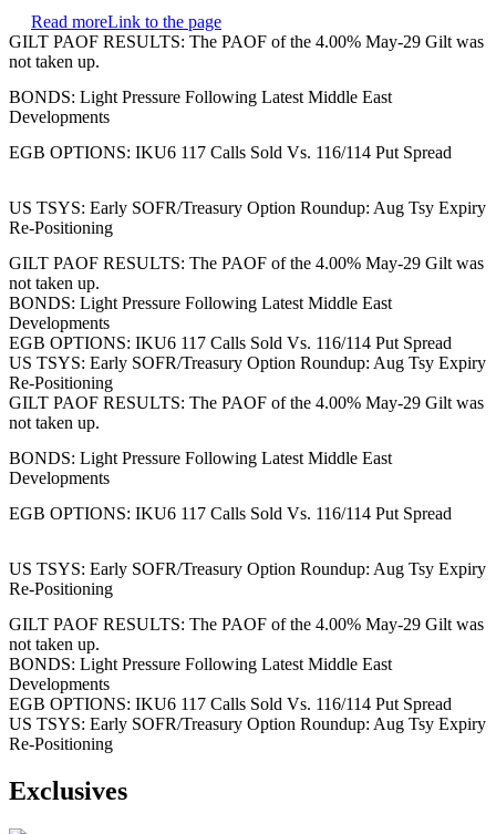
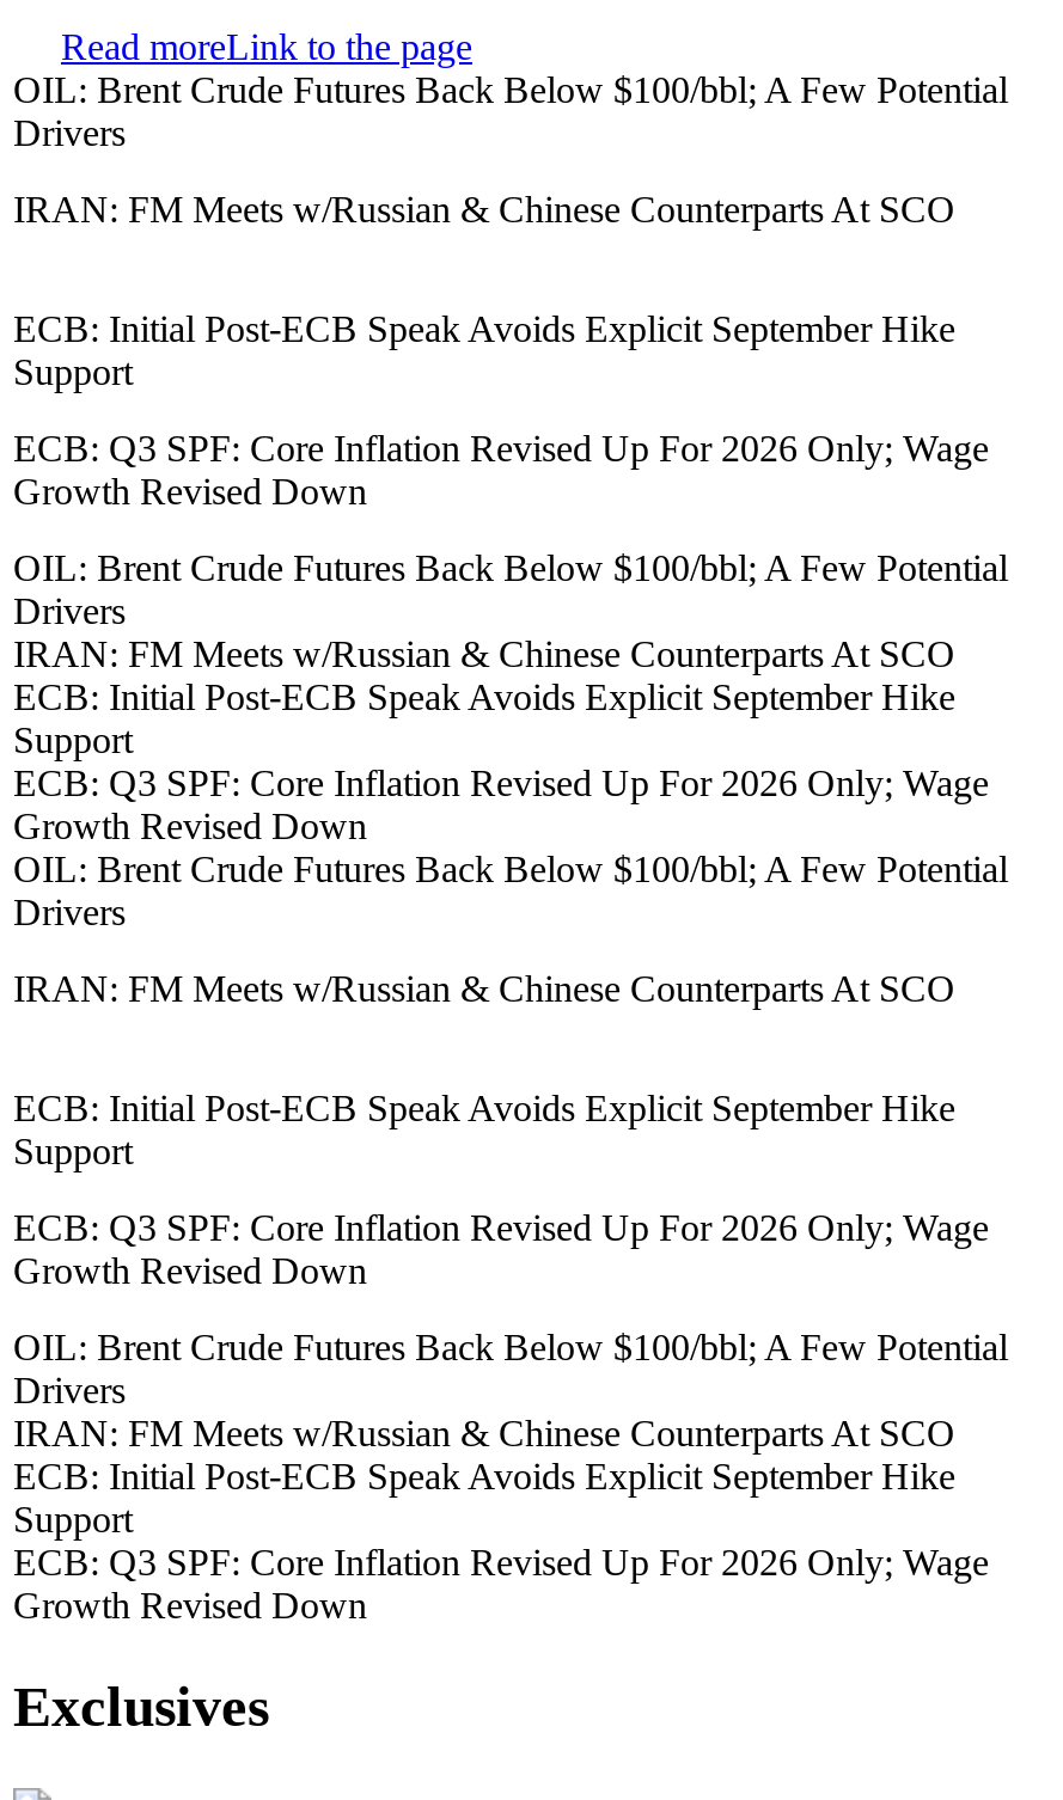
[9,32,484,71] GILT PAOF RESULTS: The PAOF of the 4.00% May-29 Gilt was | not taken up. -> [13,70,1008,153] OIL: Brent Crude Futures Back Below $100/bbl; A Few Potential | Drivers
[9,88,392,126] BONDS: Light Pressure Following Latest Middle East | Developments -> [13,189,955,230] IRAN: FM Meets w/Russian & Chinese Counterparts At SCO
[9,143,452,162] EGB OPTIONS: IKU6 117 Calls Sold Vs. 116/114 Put Spread -> [13,309,955,393] ECB: Initial Post-ECB Speak Avoids Explicit September Hike | Support
[9,198,486,237] US TSYS: Early SOFR/Treasury Option Roundup: Aug Tsy Expiry | Re-Positioning -> [13,428,989,512] ECB: Q3 SPF: Core Inflation Revised Up For 2026 Only; Wage | Growth Revised Down
[9,254,486,432] GILT PAOF RESULTS: The PAOF of the 4.00% May-29 Gilt was | not taken up. | BONDS: Light Pressure Following Latest Middle East | Developments | EGB OPTIONS: IKU6 117 Calls Sold Vs. 116/114 Put Spread | US TSYS: Early SOFR/Treasury Option Roundup: Aug Tsy Expiry | Re-Positioning | GILT PAOF RESULTS: The PAOF of the 4.00% May-29 Gilt was | not taken up. -> [13,548,1008,933] OIL: Brent Crude Futures Back Below $100/bbl; A Few Potential | Drivers | IRAN: FM Meets w/Russian & Chinese Counterparts At SCO | ECB: Initial Post-ECB Speak Avoids Explicit September Hike | Support | ECB: Q3 SPF: Core Inflation Revised Up For 2026 Only; Wage | Growth Revised Down | OIL: Brent Crude Futures Back Below $100/bbl; A Few Potential | Drivers
[9,449,392,488] BONDS: Light Pressure Following Latest Middle East | Developments -> [13,969,955,1009] IRAN: FM Meets w/Russian & Chinese Counterparts At SCO
[9,504,452,523] EGB OPTIONS: IKU6 117 Calls Sold Vs. 116/114 Put Spread -> [13,1088,955,1172] ECB: Initial Post-ECB Speak Avoids Explicit September Hike | Support
[9,560,486,598] US TSYS: Early SOFR/Treasury Option Roundup: Aug Tsy Expiry | Re-Positioning -> [13,1208,989,1291] ECB: Q3 SPF: Core Inflation Revised Up For 2026 Only; Wage | Growth Revised Down
[9,615,486,753] GILT PAOF RESULTS: The PAOF of the 4.00% May-29 Gilt was | not taken up. | BONDS: Light Pressure Following Latest Middle East | Developments | EGB OPTIONS: IKU6 117 Calls Sold Vs. 116/114 Put Spread | US TSYS: Early SOFR/Treasury Option Roundup: Aug Tsy Expiry | Re-Positioning -> [13,1327,1008,1626] OIL: Brent Crude Futures Back Below $100/bbl; A Few Potential | Drivers | IRAN: FM Meets w/Russian & Chinese Counterparts At SCO | ECB: Initial Post-ECB Speak Avoids Explicit September Hike | Support | ECB: Q3 SPF: Core Inflation Revised Up For 2026 Only; Wage | Growth Revised Down

